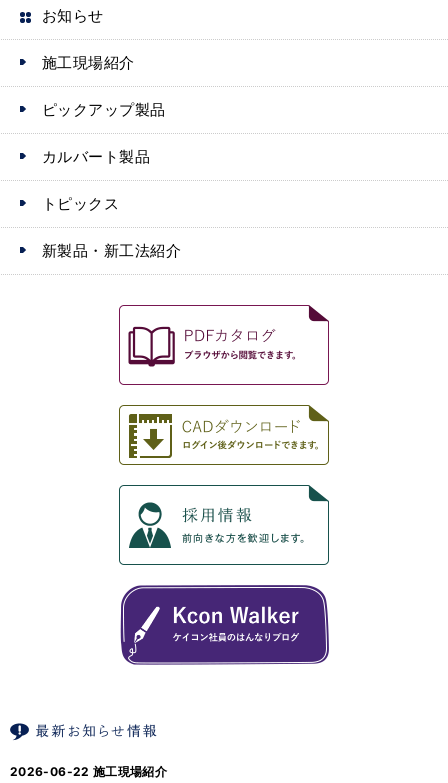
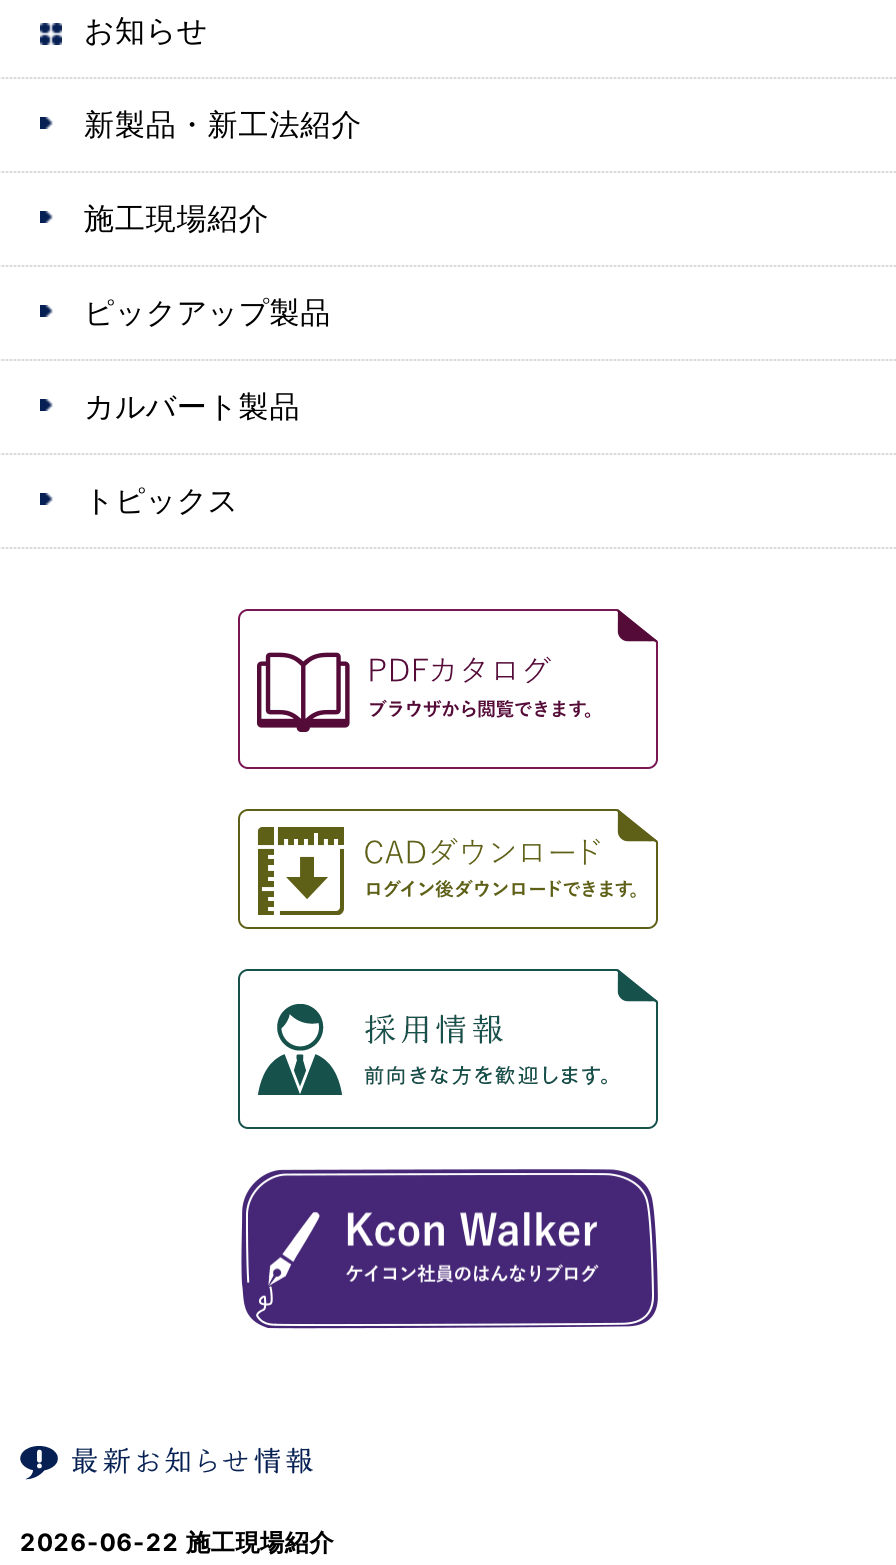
moved [42,53,166,213] -> [84,199,331,519]: 施工現場紹介 | ピックアップ製品 | カルバート製品 | トピックス
moved [42,241,181,260] -> [84,105,362,143]: 新製品・新工法紹介

